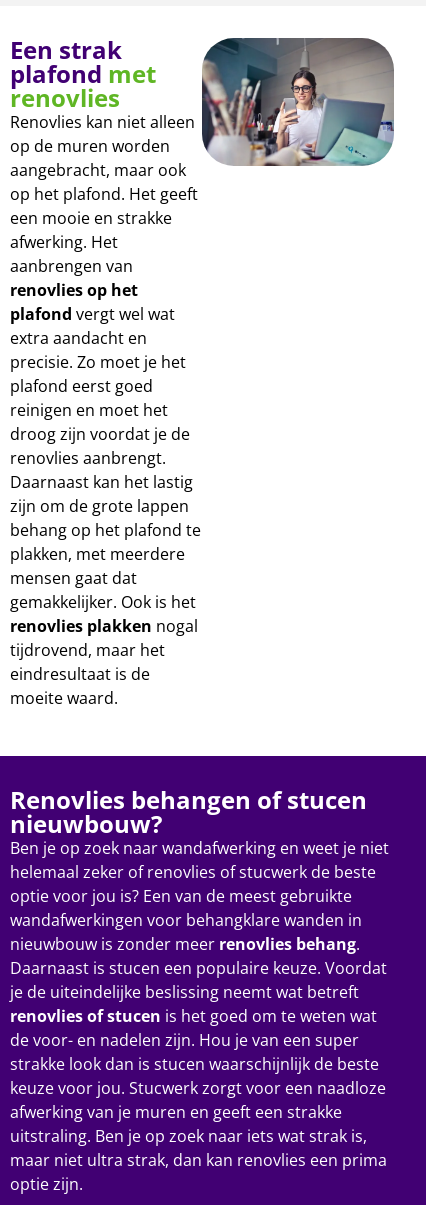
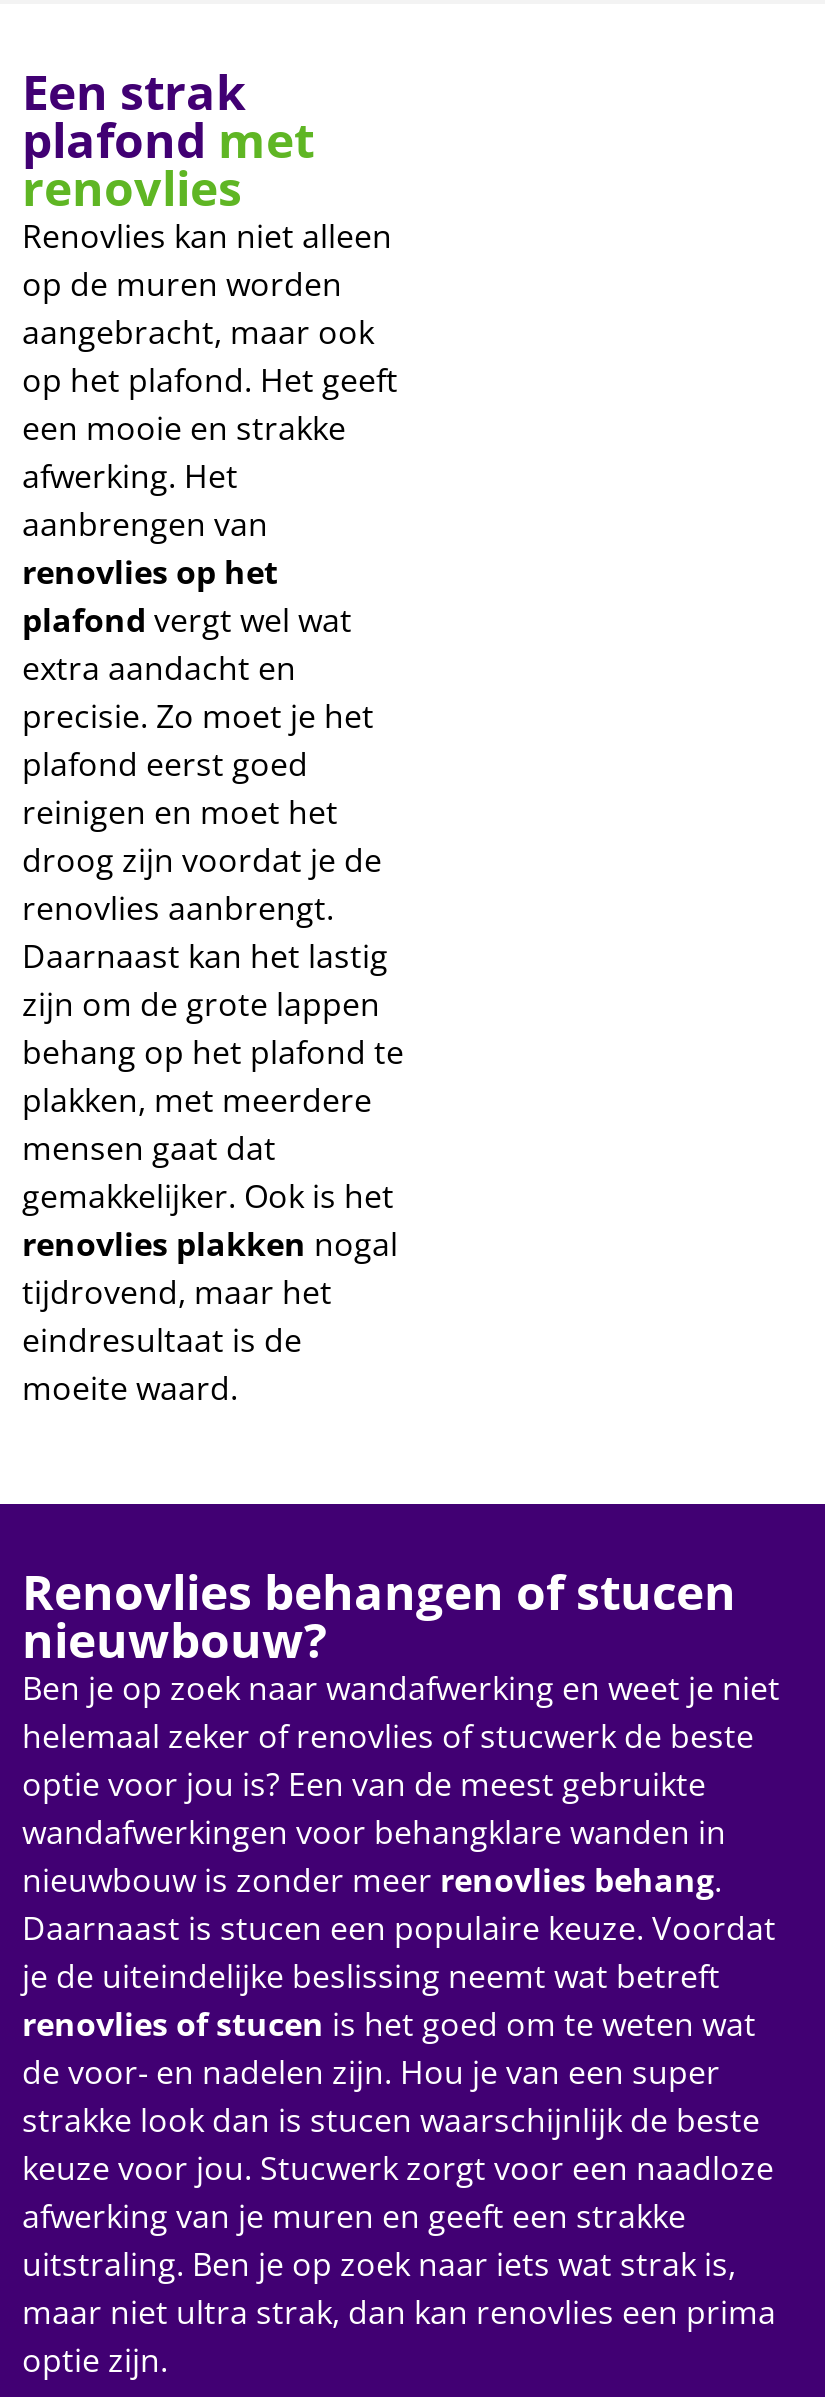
[201,37,395,167] [image] -> none

